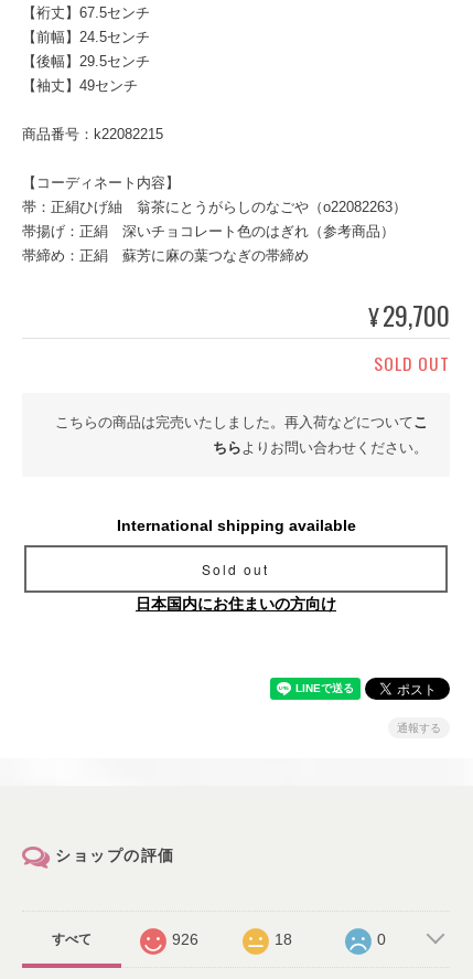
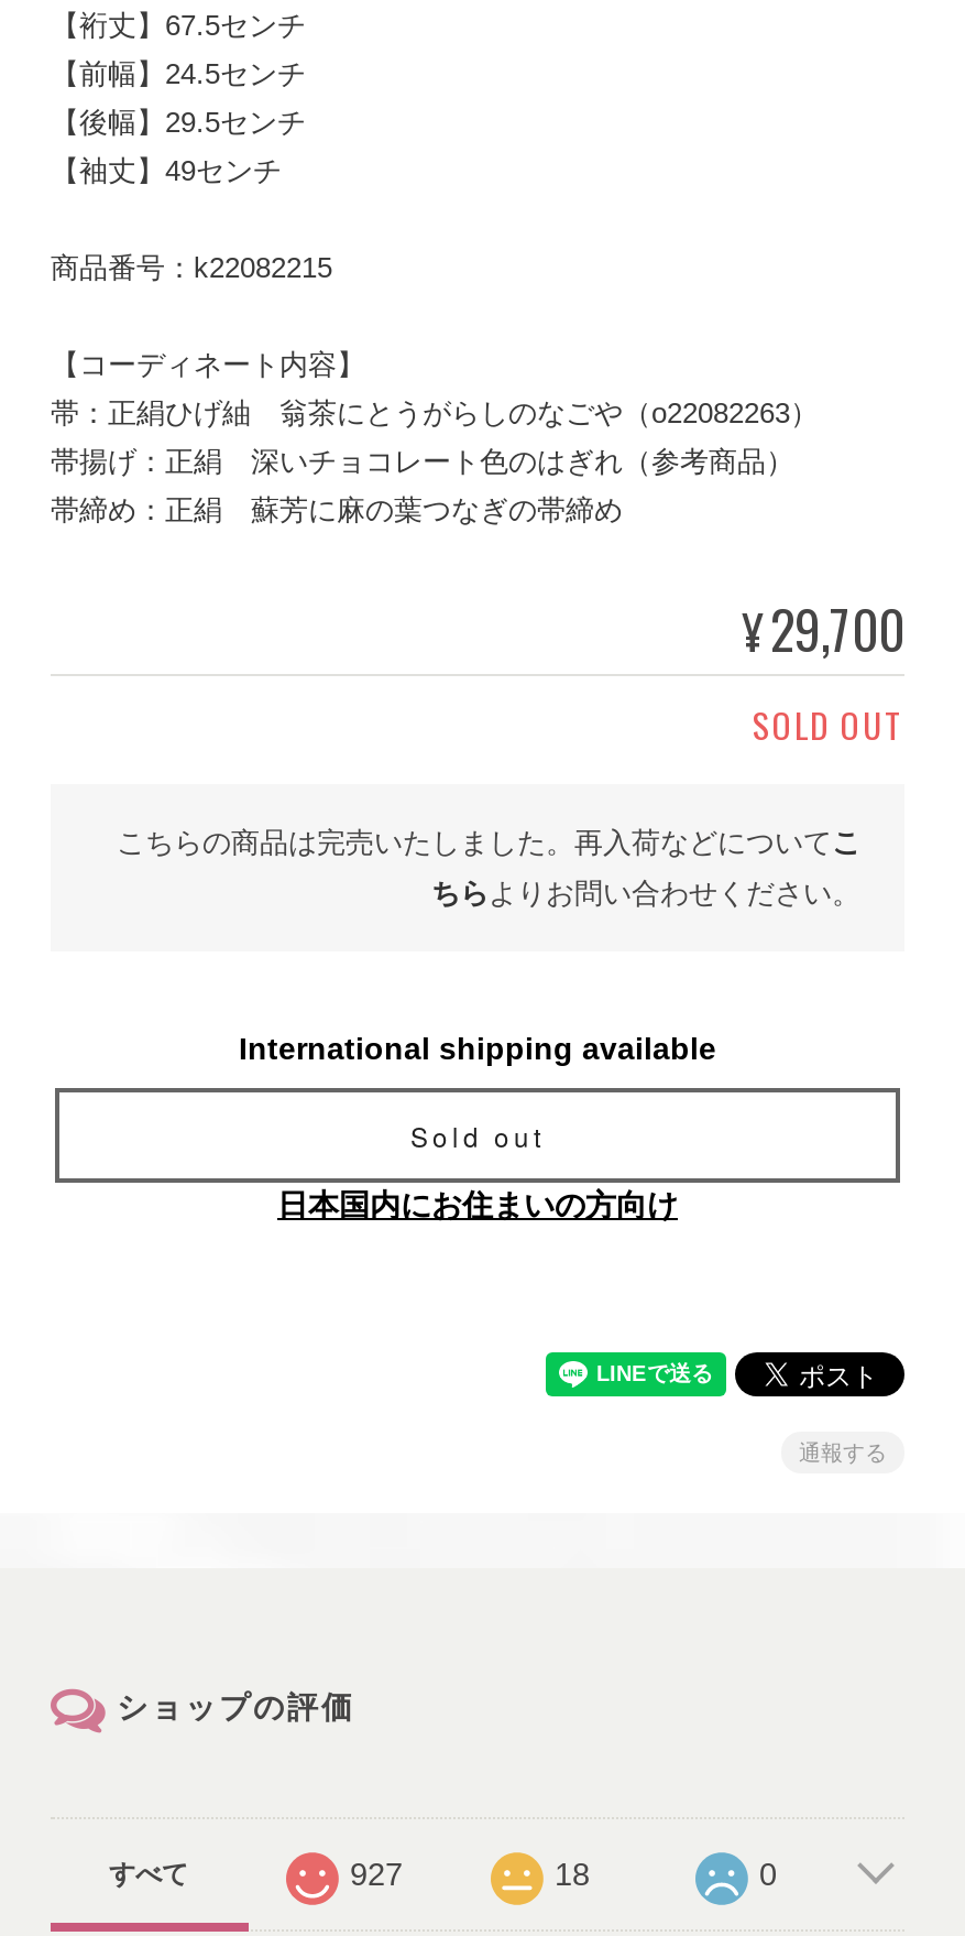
[172,930,198,948] 926 -> [350,1857,403,1892] 927

